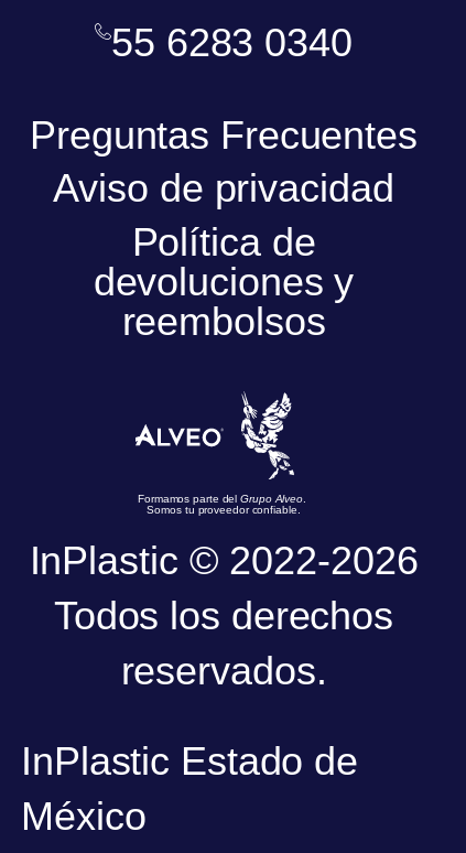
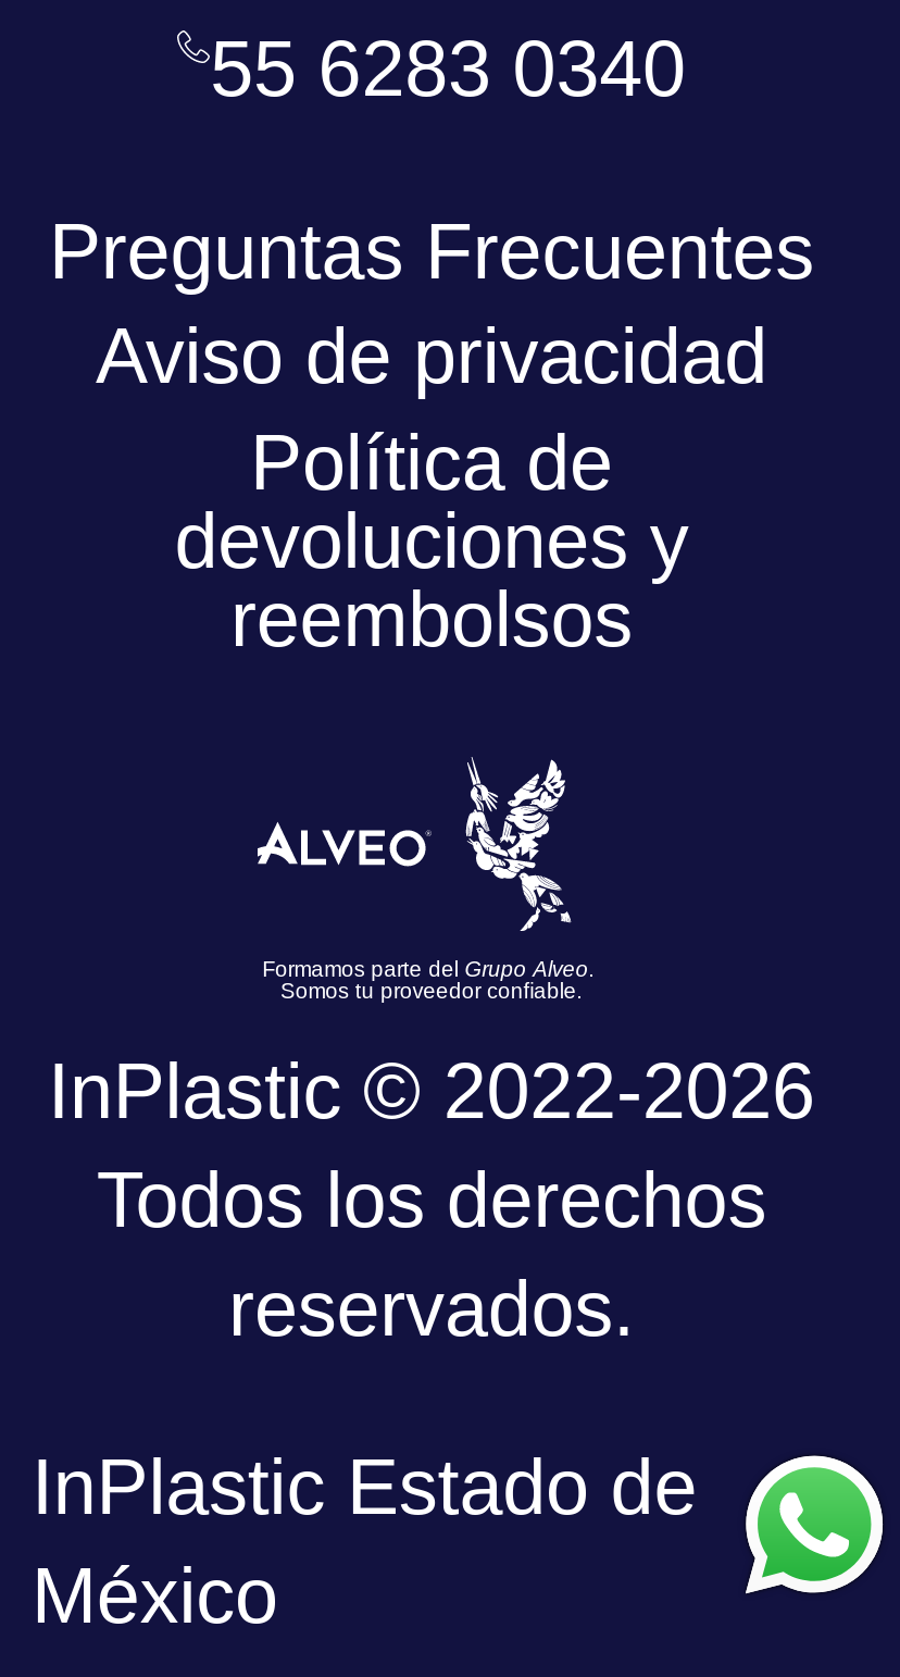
none -> [742,1453,886,1594] [image]

